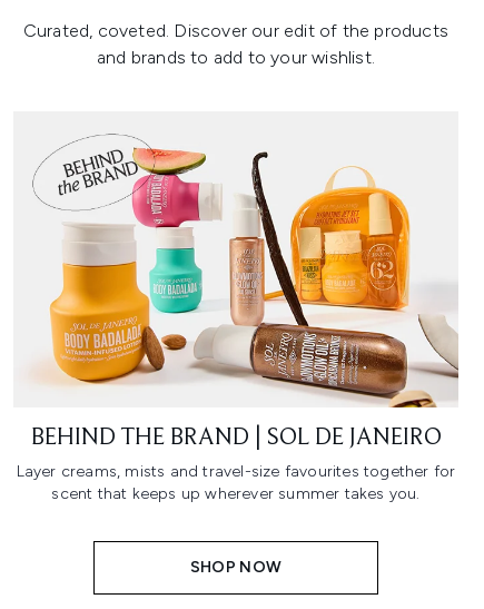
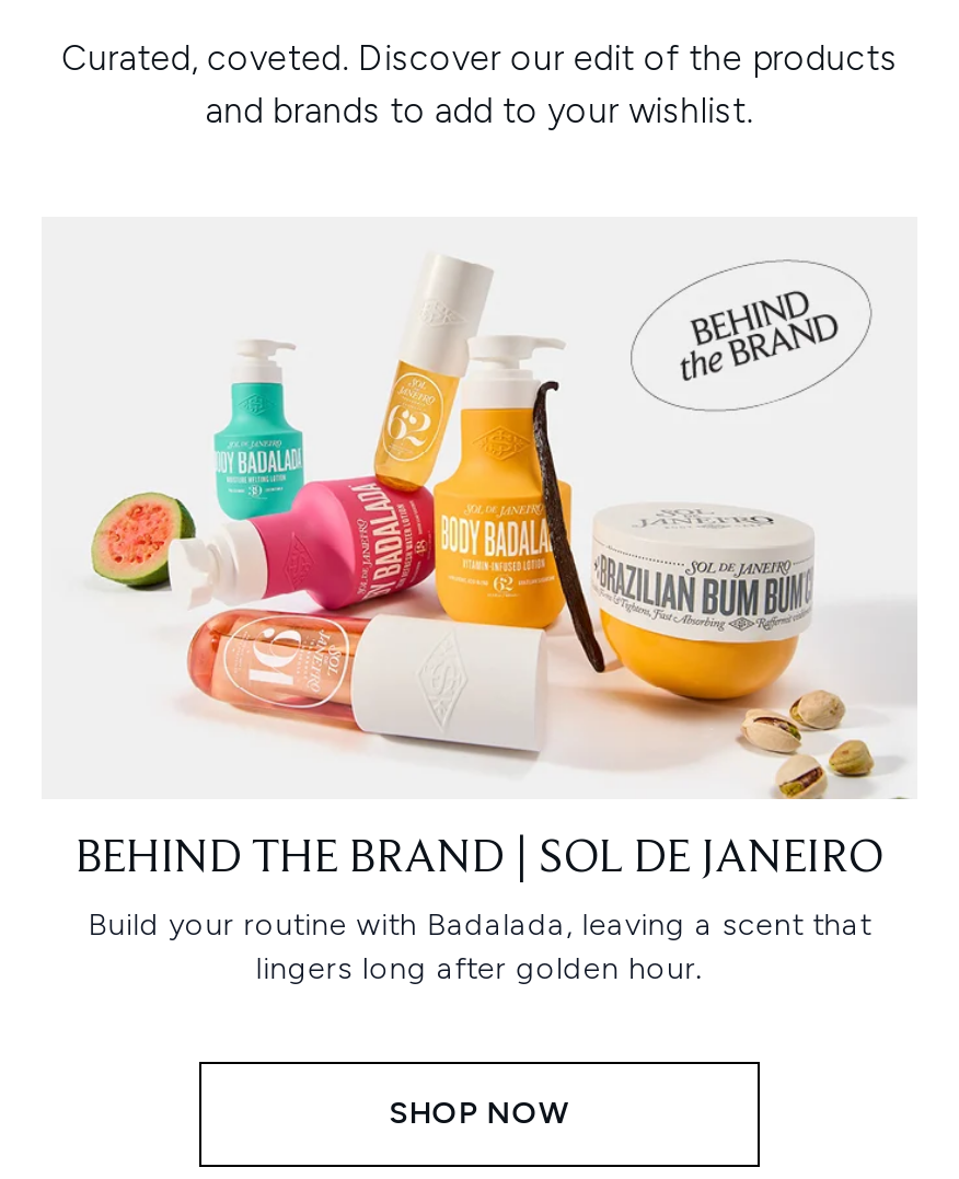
[32,134,460,409] [image] -> [90,258,917,801] [image]
[16,462,456,503] Layer creams, mists and travel-size favourites together for | scent that keeps up wherever summer takes you. -> [88,907,871,988] Build your routine with Badalada, leaving a scent that | lingers long after golden hour.

